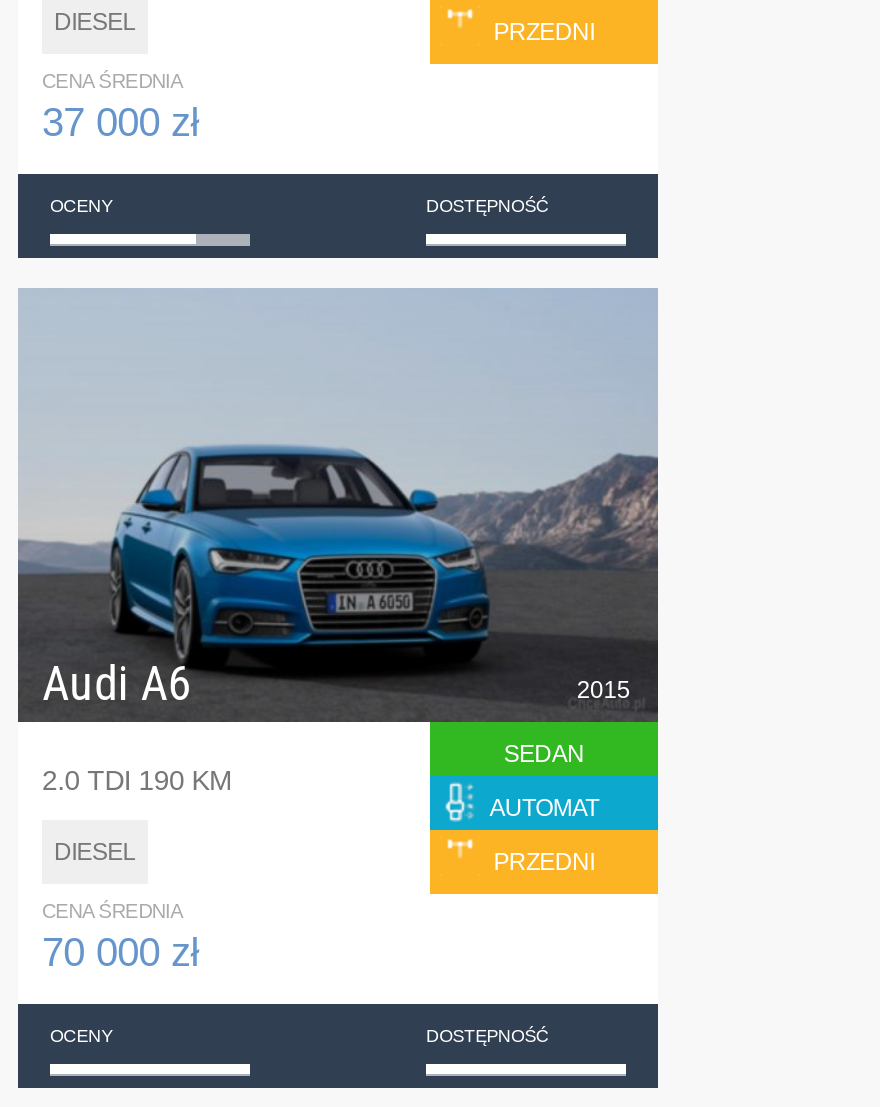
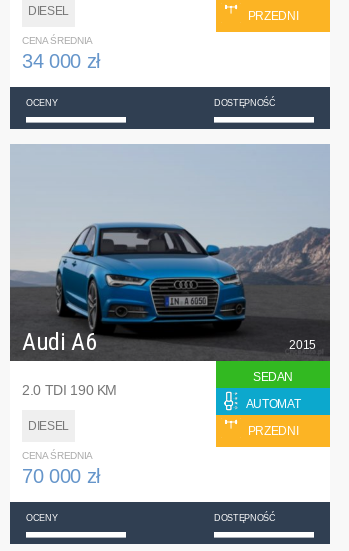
[42,101,198,145] 37 000 zł -> [22,50,100,72] 34 000 zł

